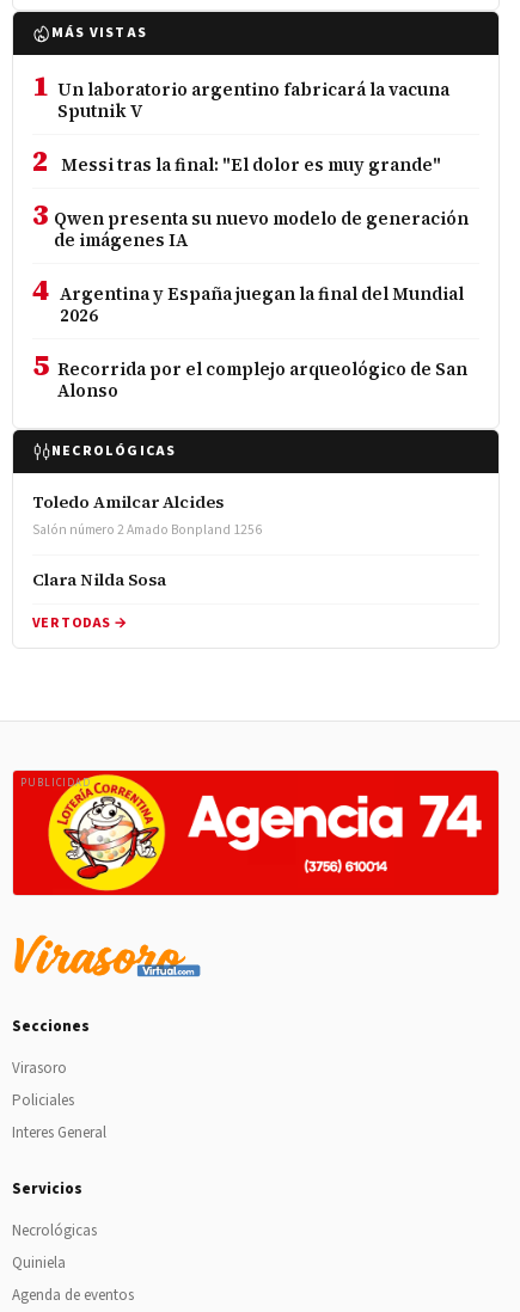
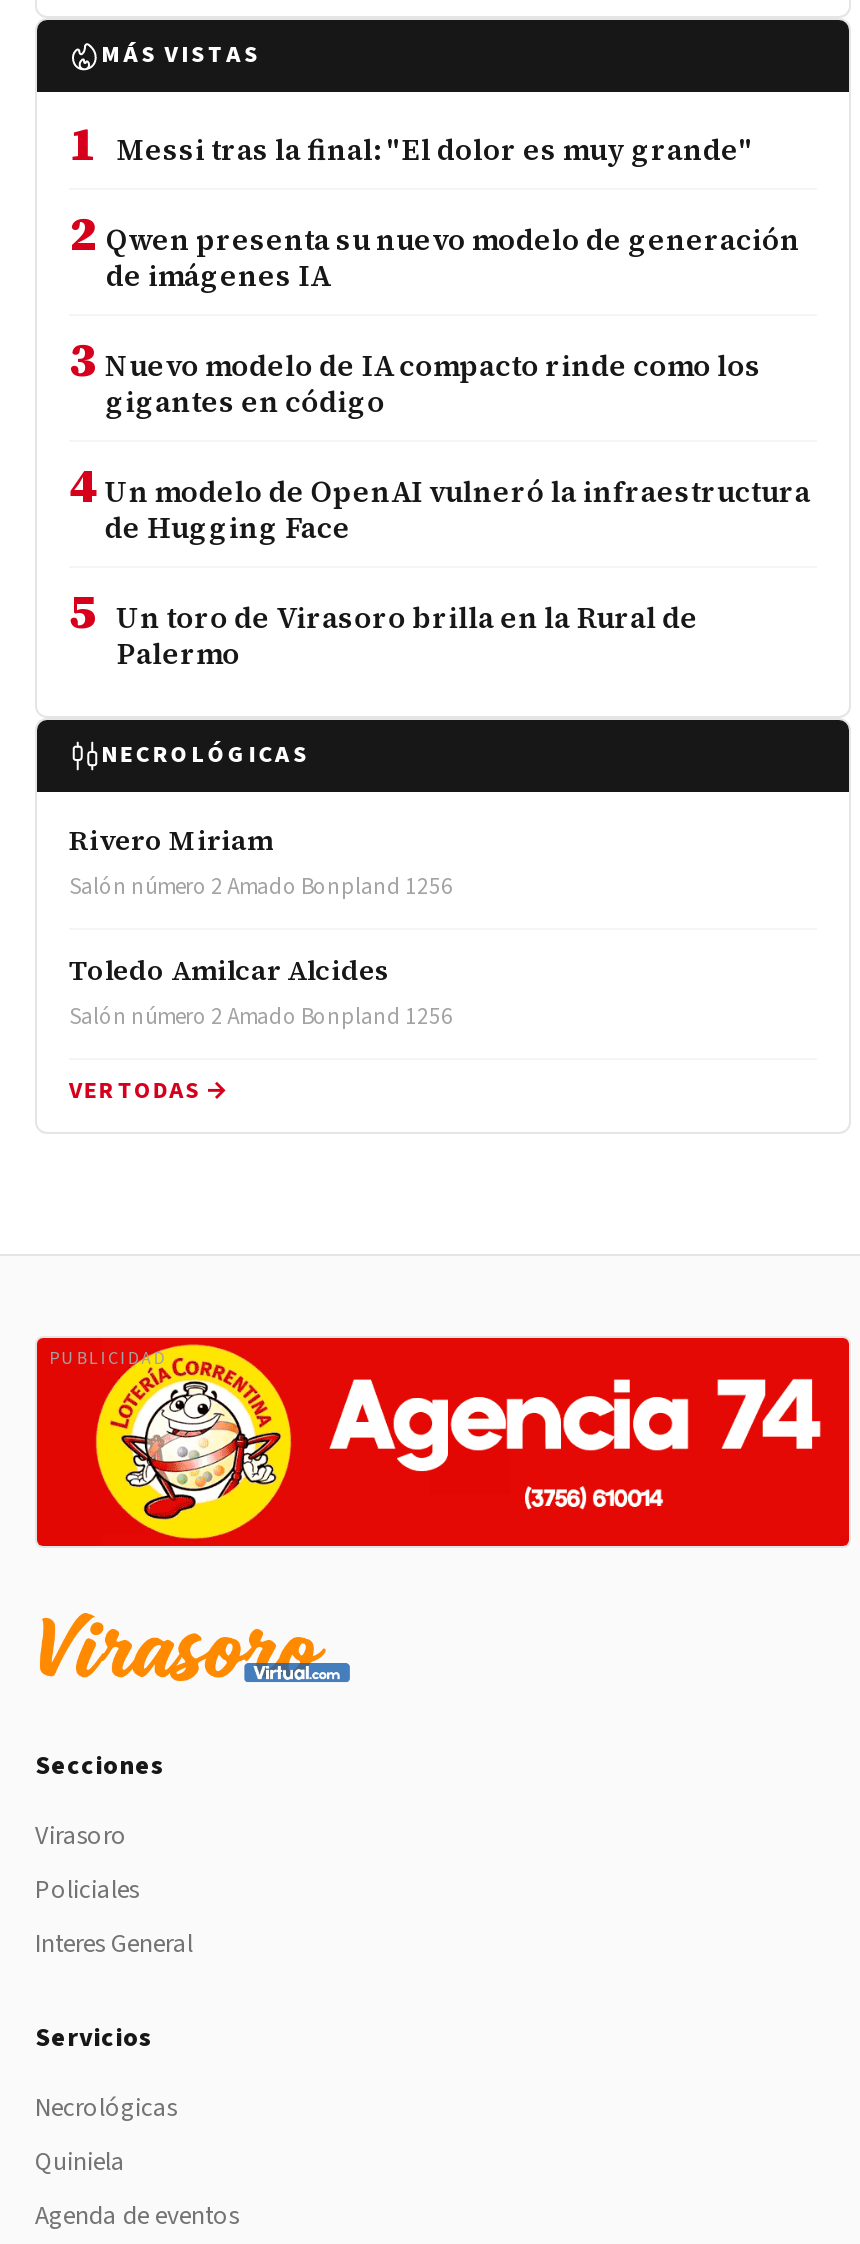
[32,65,469,234] 1 Un laboratorio argentino fabricará la vacuna | Sputnik V | 2 Messi tras la final: "El dolor es muy grande" | 3 Qwen presenta su nuevo modelo de generación -> [69,109,800,265] 1 Messi tras la final: "El dolor es muy grande" | 2 Qwen presenta su nuevo modelo de generación
moved [54,228,188,252] -> [106,255,330,295]: de imágenes IA
[32,270,468,402] 4 Argentina y España juegan la final del Mundial | 2026 | 5 Recorrida por el complejo arqueológico de San | Alonso -> [69,325,811,673] 3 Nuevo modelo de IA compacto rinde como los | gigantes en código | 4 Un modelo de OpenAI vulneró la infraestructura | de Hugging Face | 5 Un toro de Virasoro brilla en la Rural de | Palermo
none -> [69,819,453,903] Rivero Miriam | Salón número 2 Amado Bonpland 1256
moved [32,490,262,540] -> [69,949,453,1033]: Toledo Amilcar Alcides | Salón número 2 Amado Bonpland 1256
[32,567,166,591] Clara Nilda Sosa -> none

